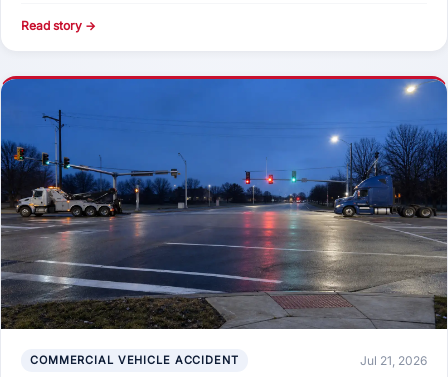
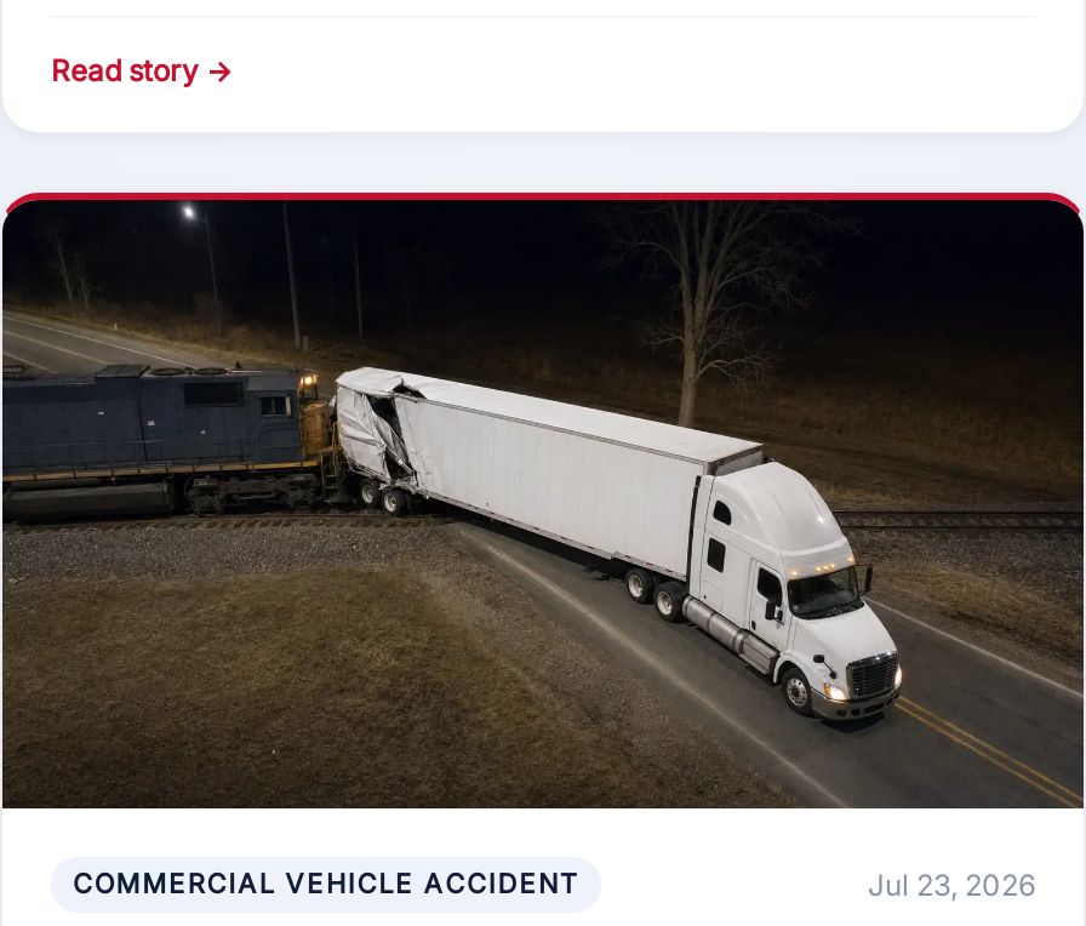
[3,78,445,368] [image] | Jul 21, 2026 -> [7,198,1079,902] [image] | Jul 23, 2026

